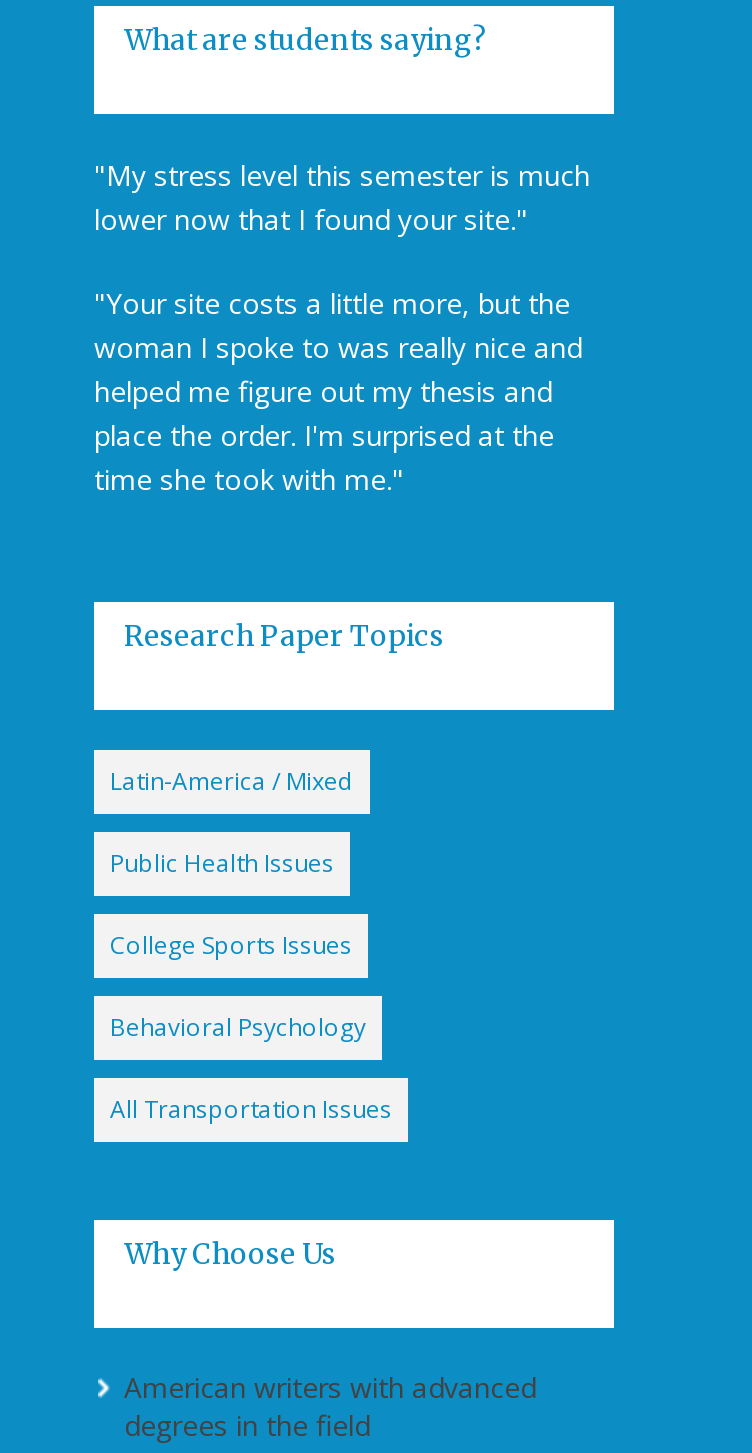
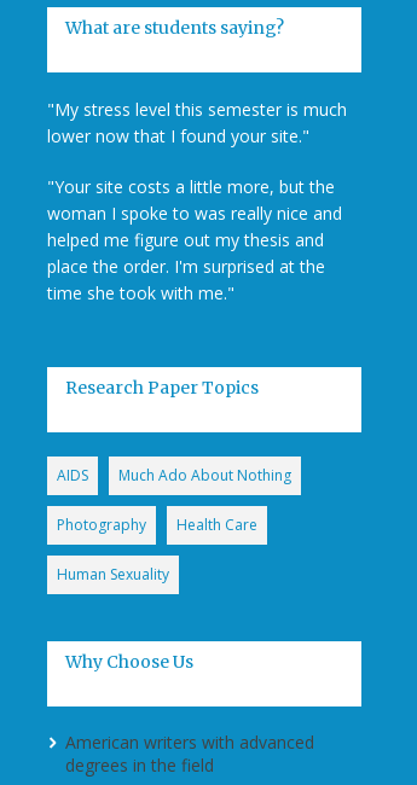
[110,764,392,1126] Latin-America / Mixed | Public Health Issues | College Sports Issues | Behavioral Psychology | All Transportation Issues -> [57,465,291,585] AIDS | Much Ado About Nothing | Photography | Health Care | Human Sexuality

